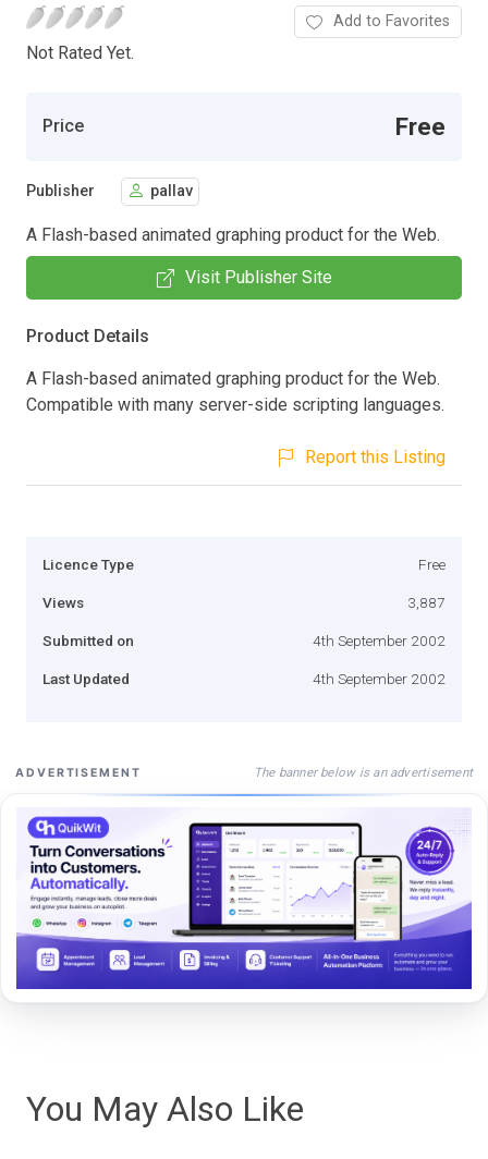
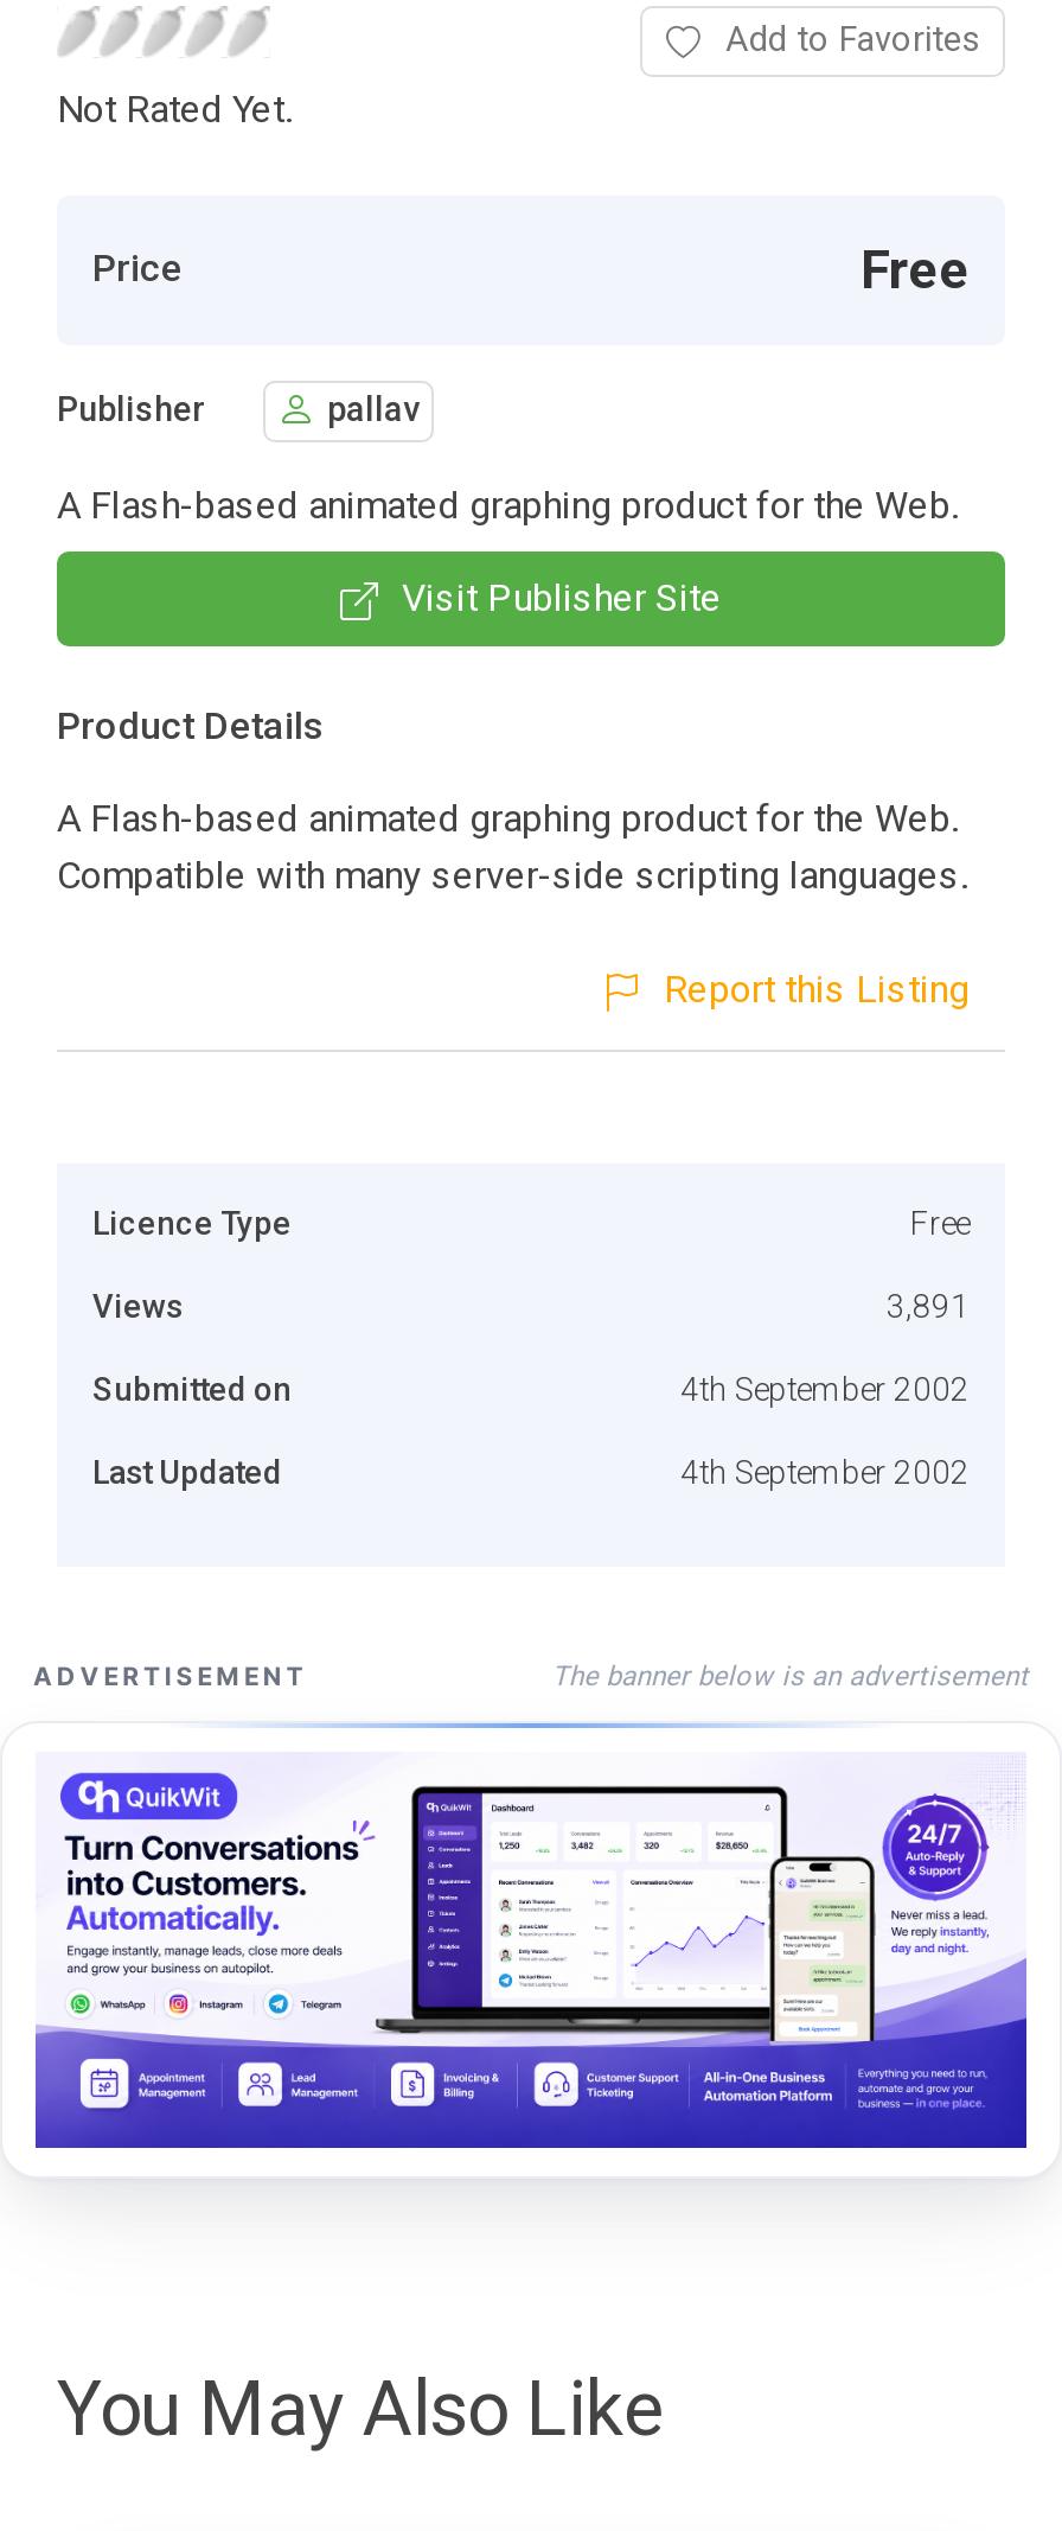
[407,593,446,611] 3,887 -> [887,1286,970,1324] 3,891

